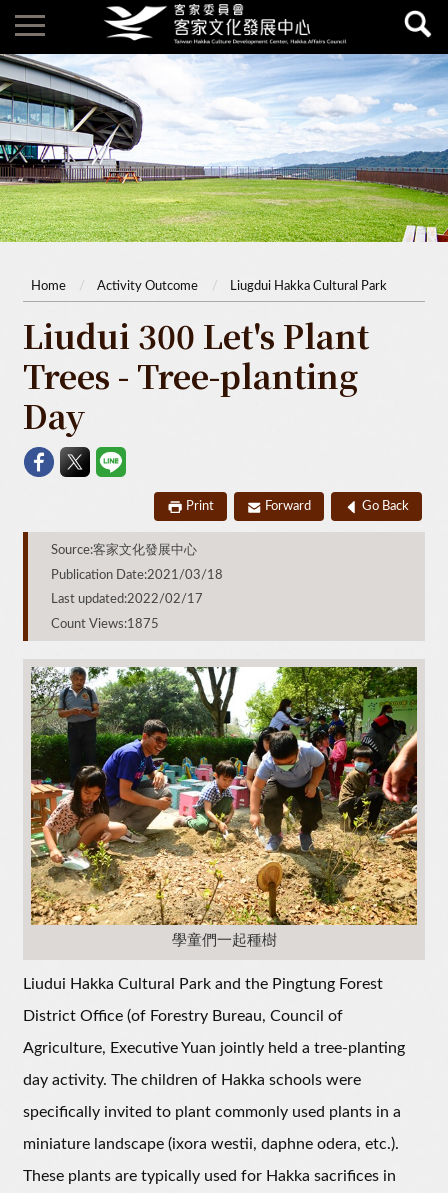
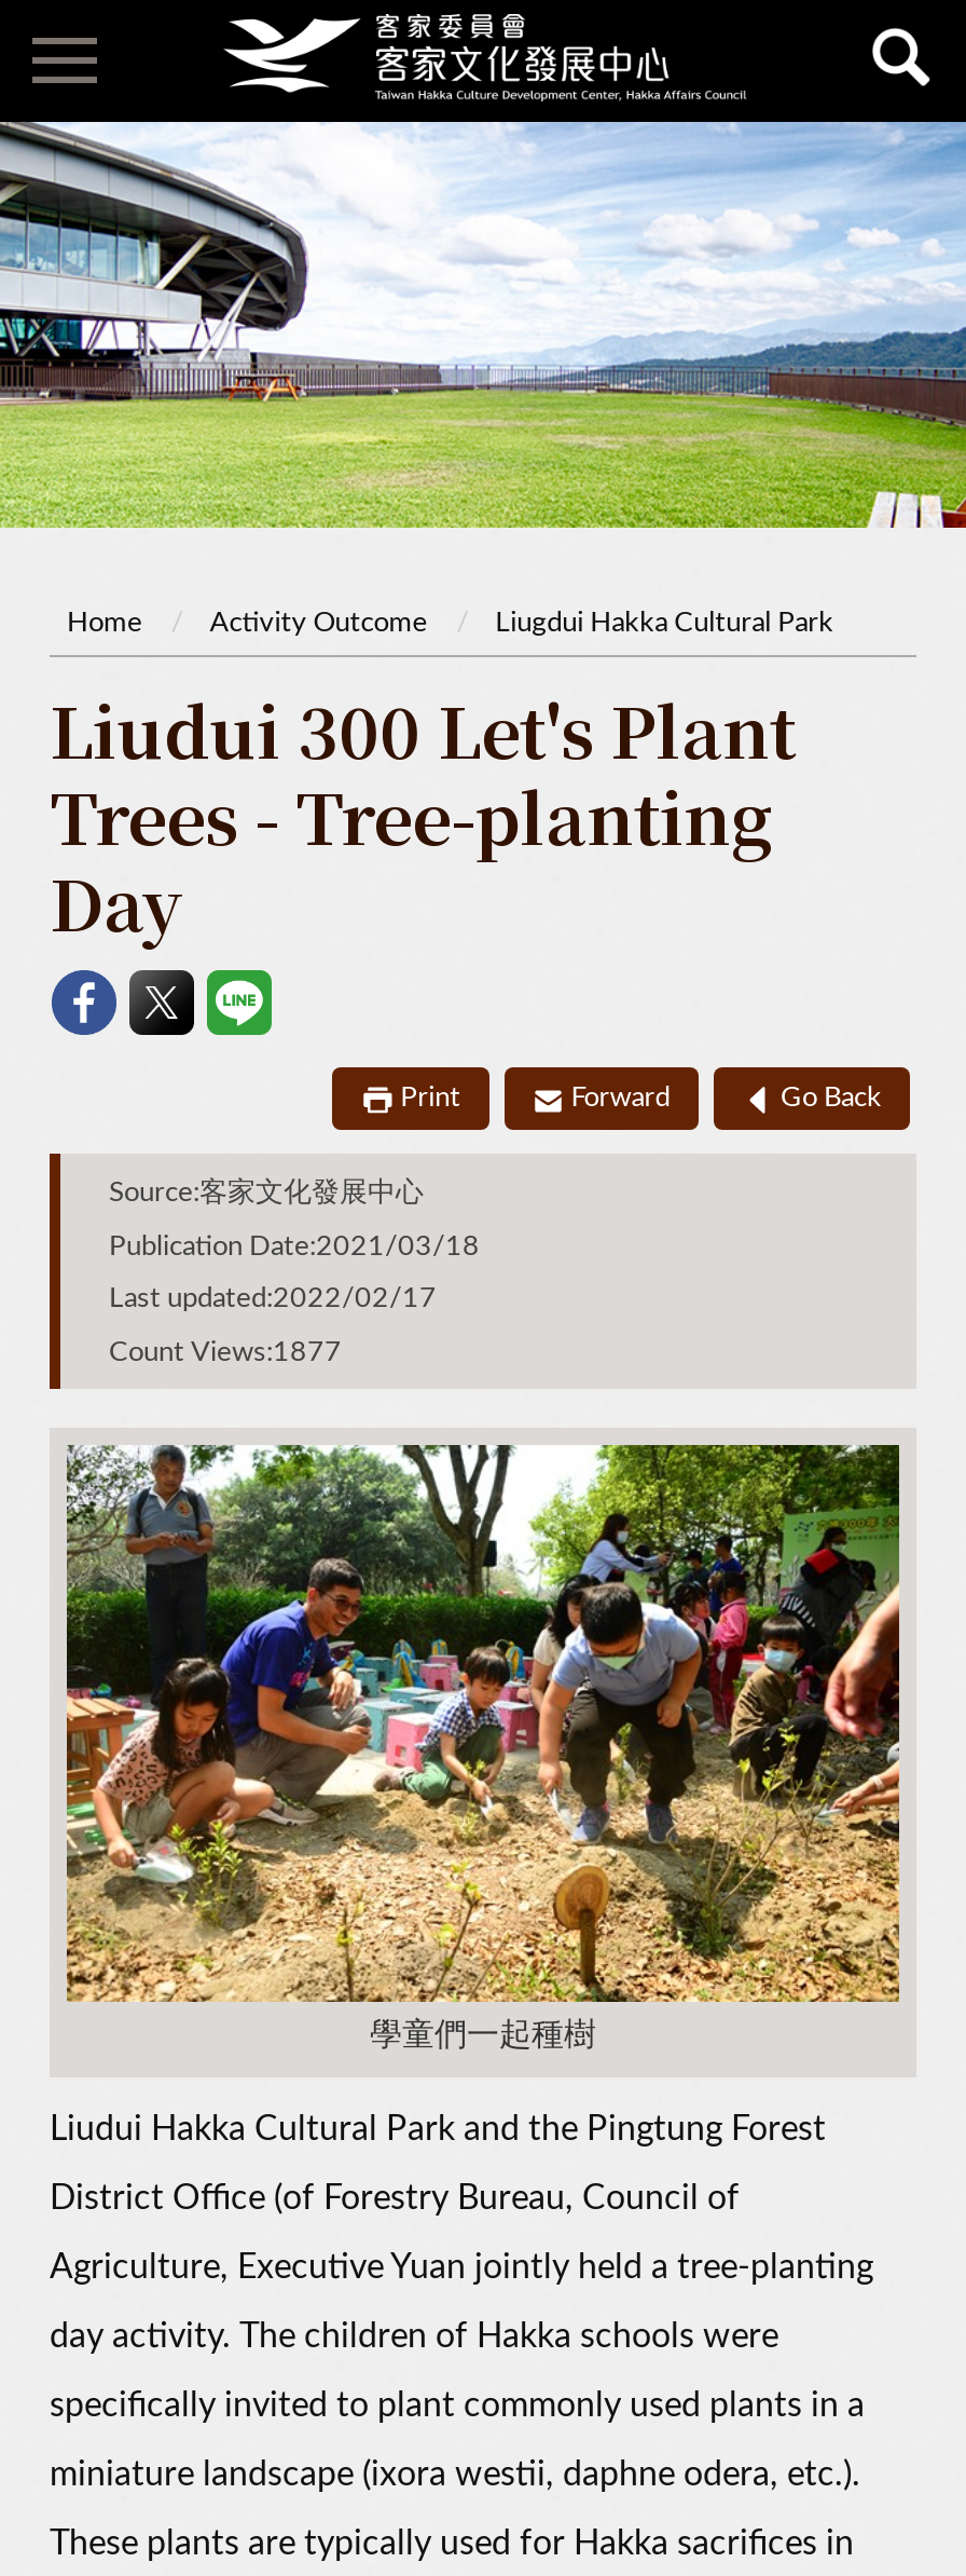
[50,617,158,631] Count Views:1875 -> [109,1337,342,1367] Count Views:1877

